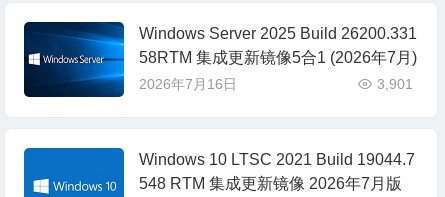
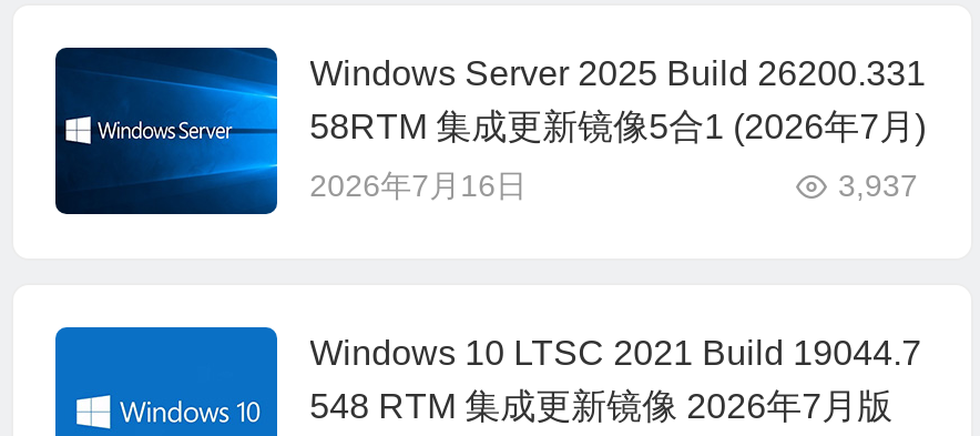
[377,76,413,92] 3,901 -> [838,168,918,203] 3,937

